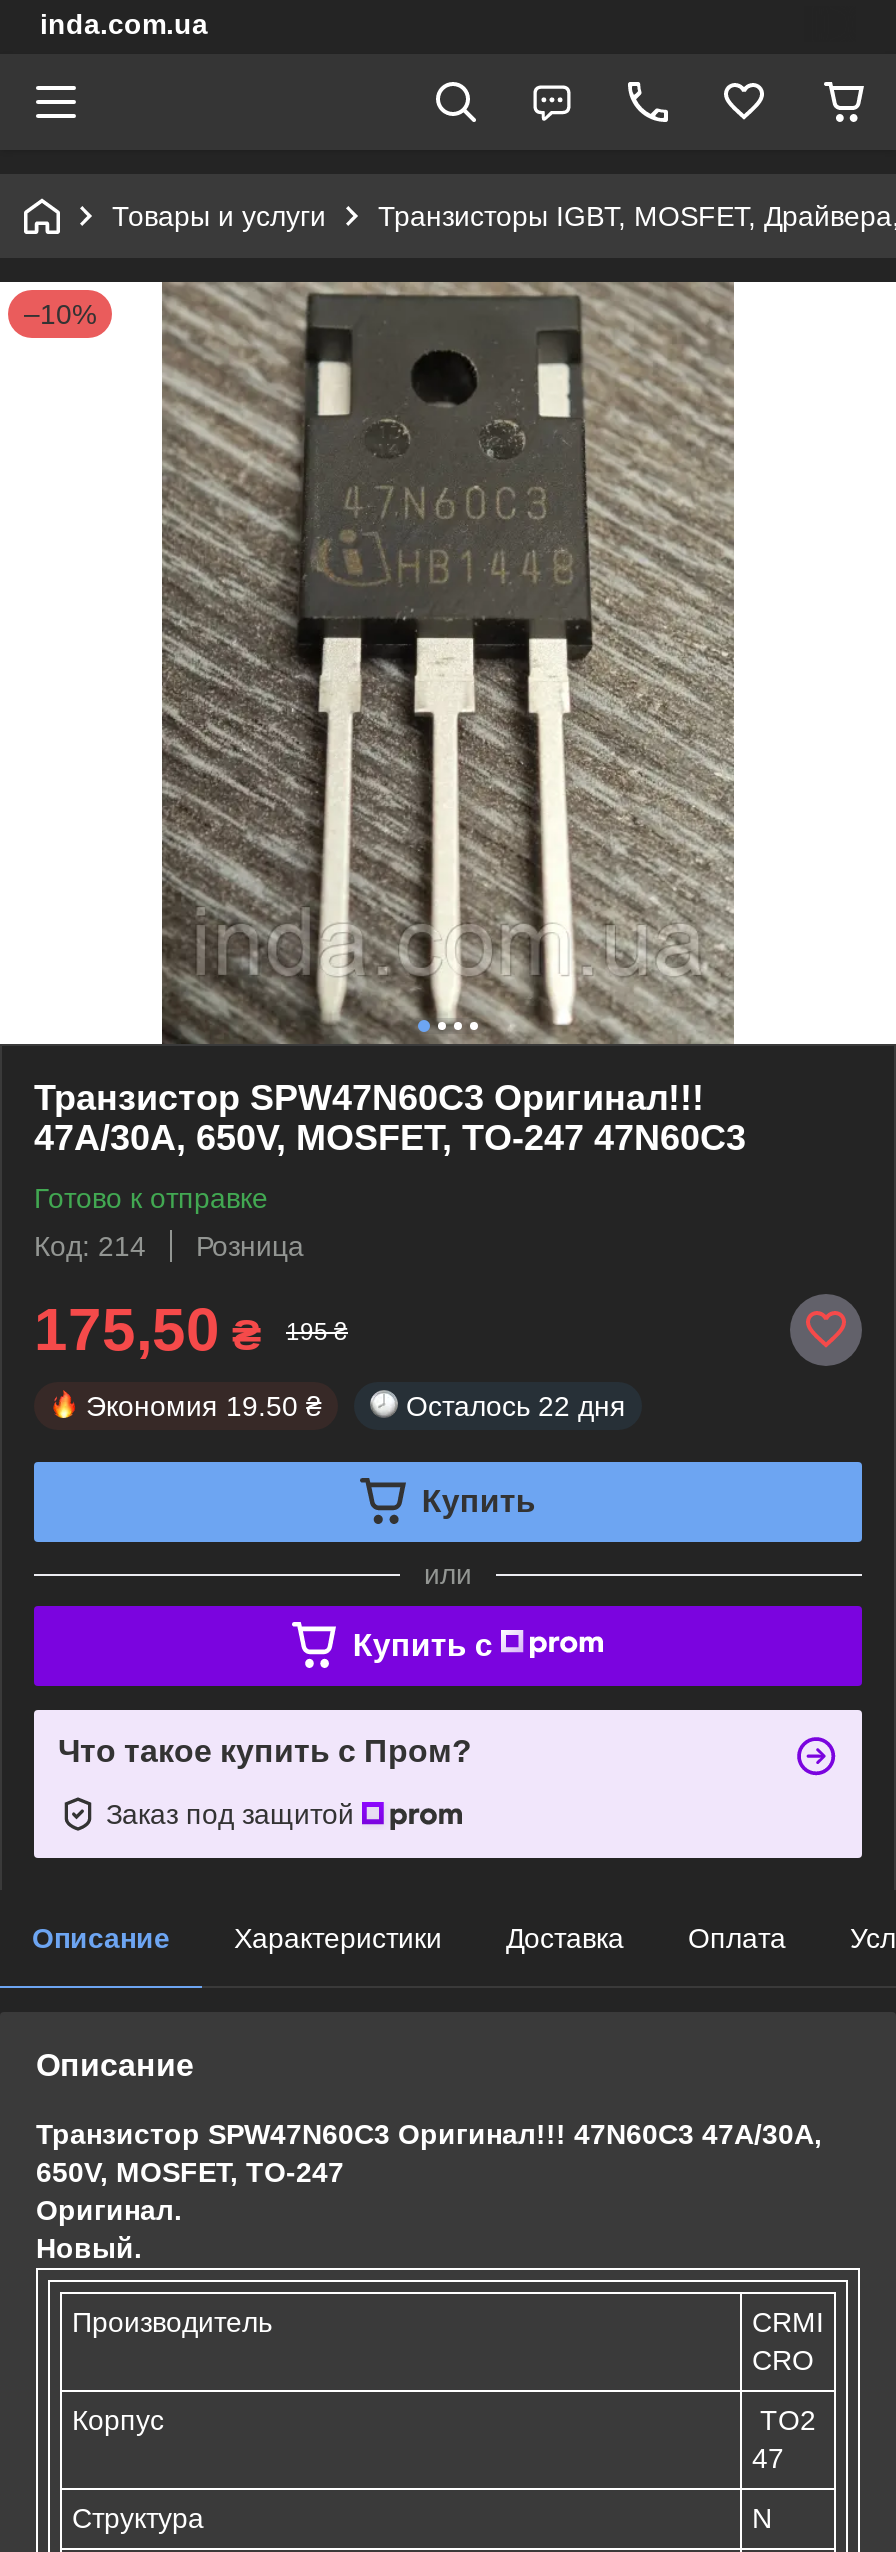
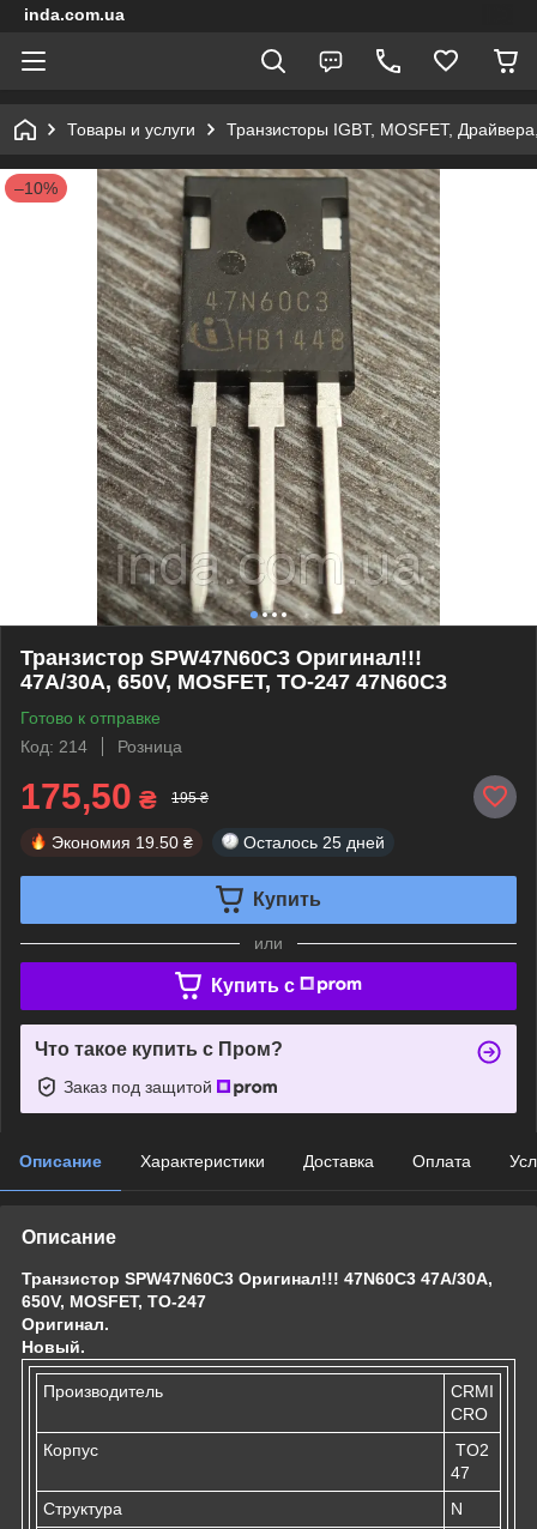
[406,1390,626,1422] Осталось 22 дня -> [243,833,385,852] Осталось 25 дней

